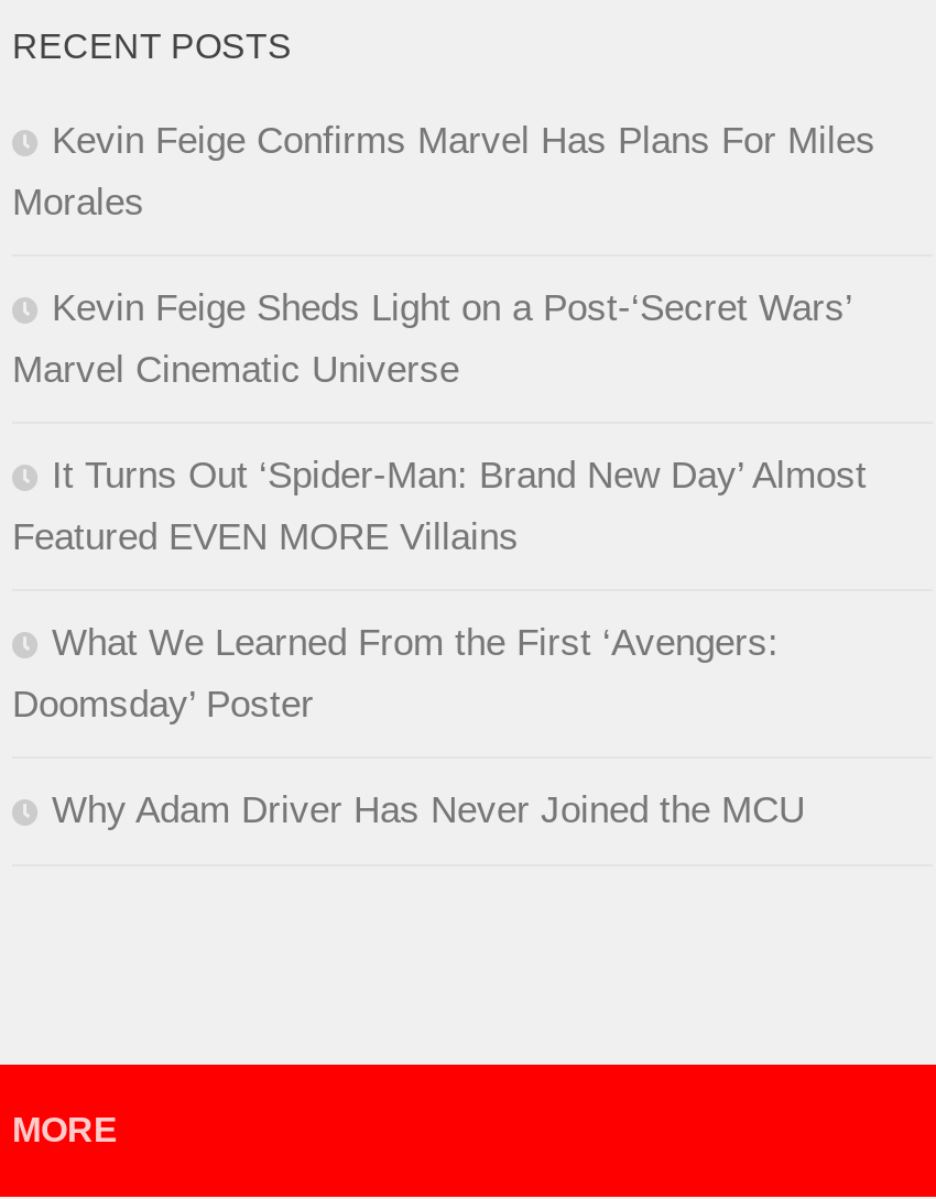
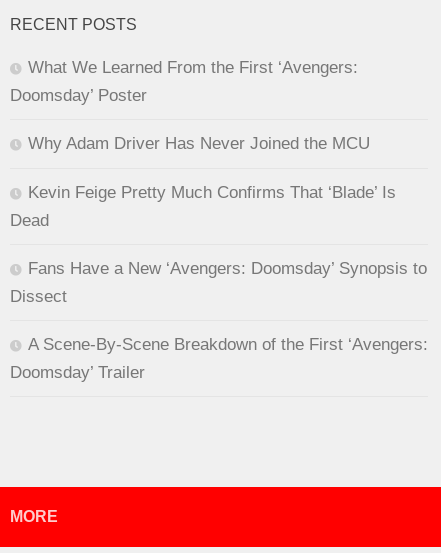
[12,120,875,558] Kevin Feige Confirms Marvel Has Plans For Miles | Morales | Kevin Feige Sheds Light on a Post-‘Secret Wars’ | Marvel Cinematic Universe | It Turns Out ‘Spider-Man: Brand New Day’ Almost | Featured EVEN MORE Villains -> none
moved [12,622,805,831] -> [10,57,370,152]: What We Learned From the First ‘Avengers: | Doomsday’ Poster | Why Adam Driver Has Never Joined the MCU
none -> [10,182,428,381] Kevin Feige Pretty Much Confirms That ‘Blade’ Is | Dead | Fans Have a New ‘Avengers: Doomsday’ Synopsis to | Dissect | A Scene-By-Scene Breakdown of the First ‘Avengers: | Doomsday’ Trailer

